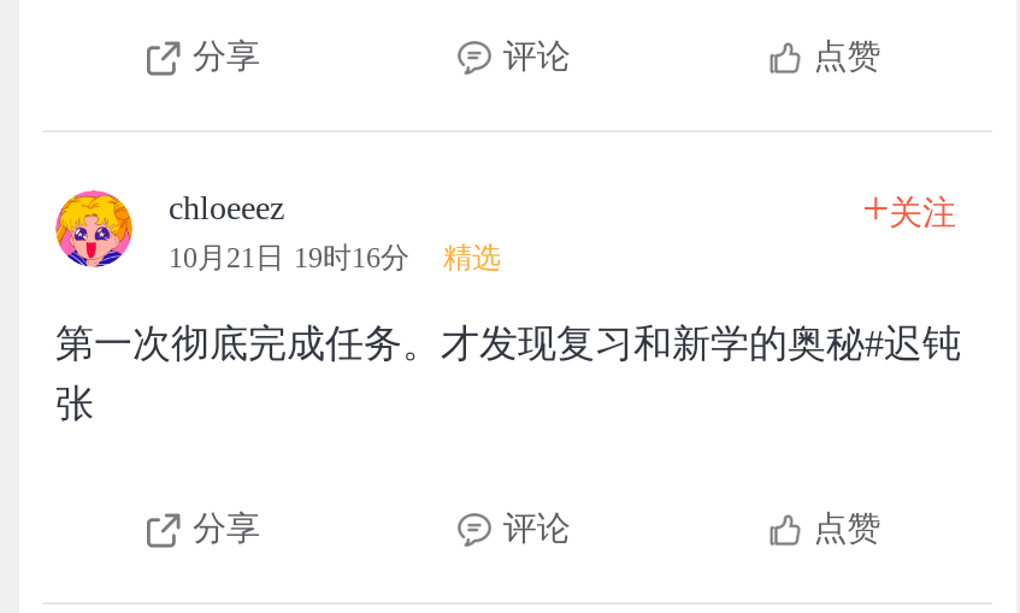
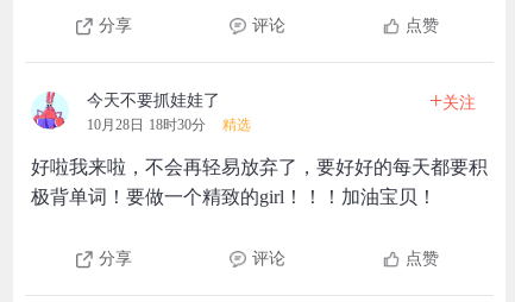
[53,188,409,275] [image] | chloeeez | 10月21日 19时16分 -> [31,90,220,133] [image] | 今天不要抓娃娃了 | 10月28日 18时30分
[55,323,961,364] 第一次彻底完成任务。才发现复习和新学的奥秘#迟钝 -> [31,157,488,177] 好啦我来啦，不会再轻易放弃了，要好好的每天都要积
[55,383,94,424] 张 -> [31,187,437,207] 极背单词！要做一个精致的girl！！！加油宝贝！

